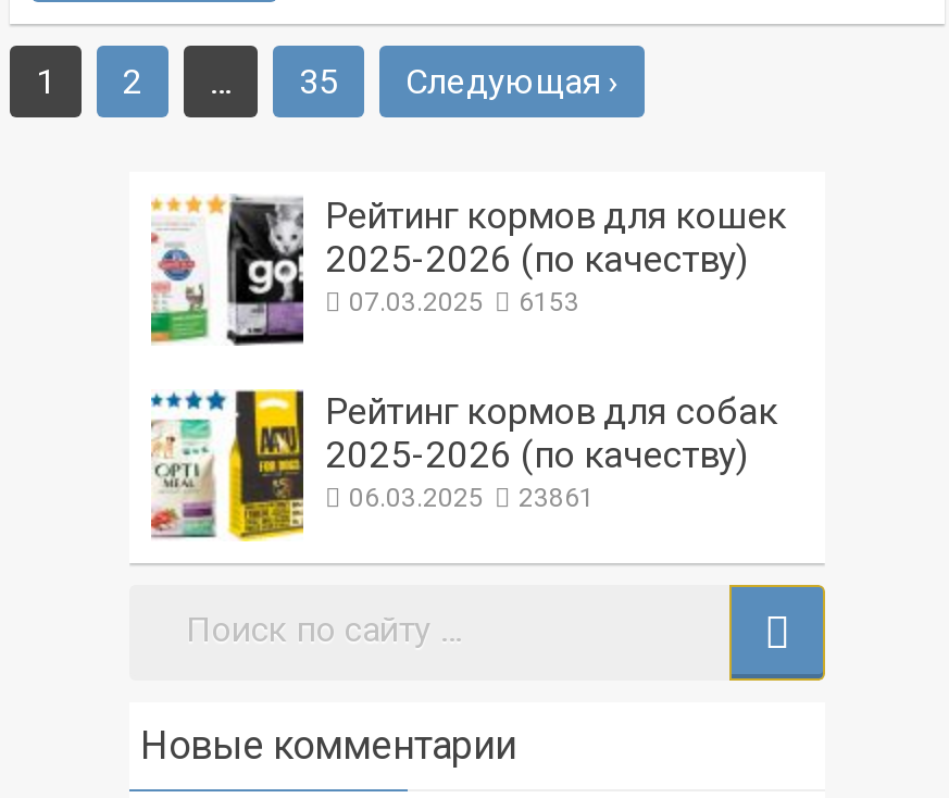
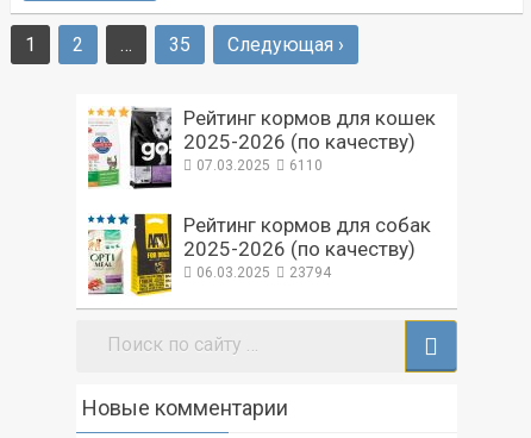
[349,288,579,318] 07.03.2025 6153 -> [196,157,323,174] 07.03.2025 6110
[349,483,595,514] 06.03.2025 23861 -> [196,265,331,281] 06.03.2025 23794

